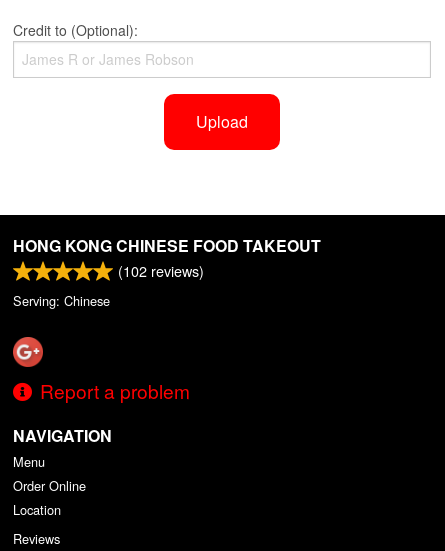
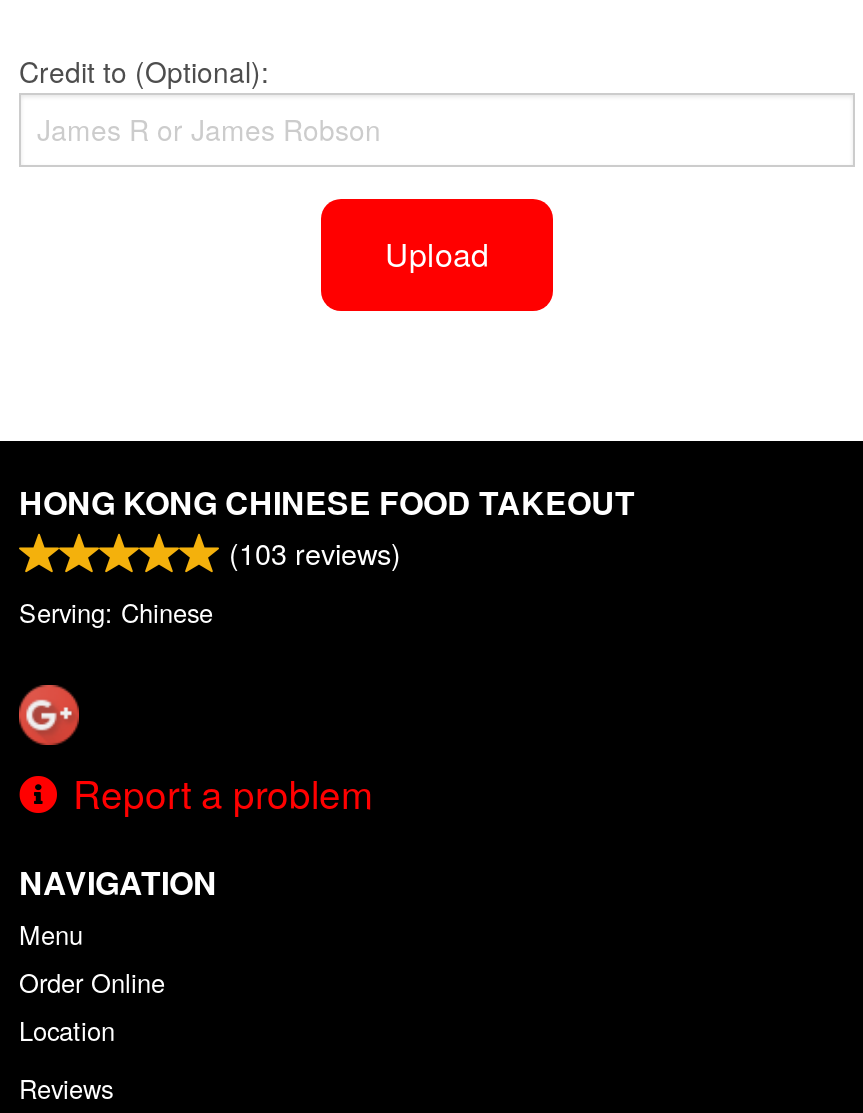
[118,259,204,280] (102 reviews) -> [229,530,401,572] (103 reviews)

